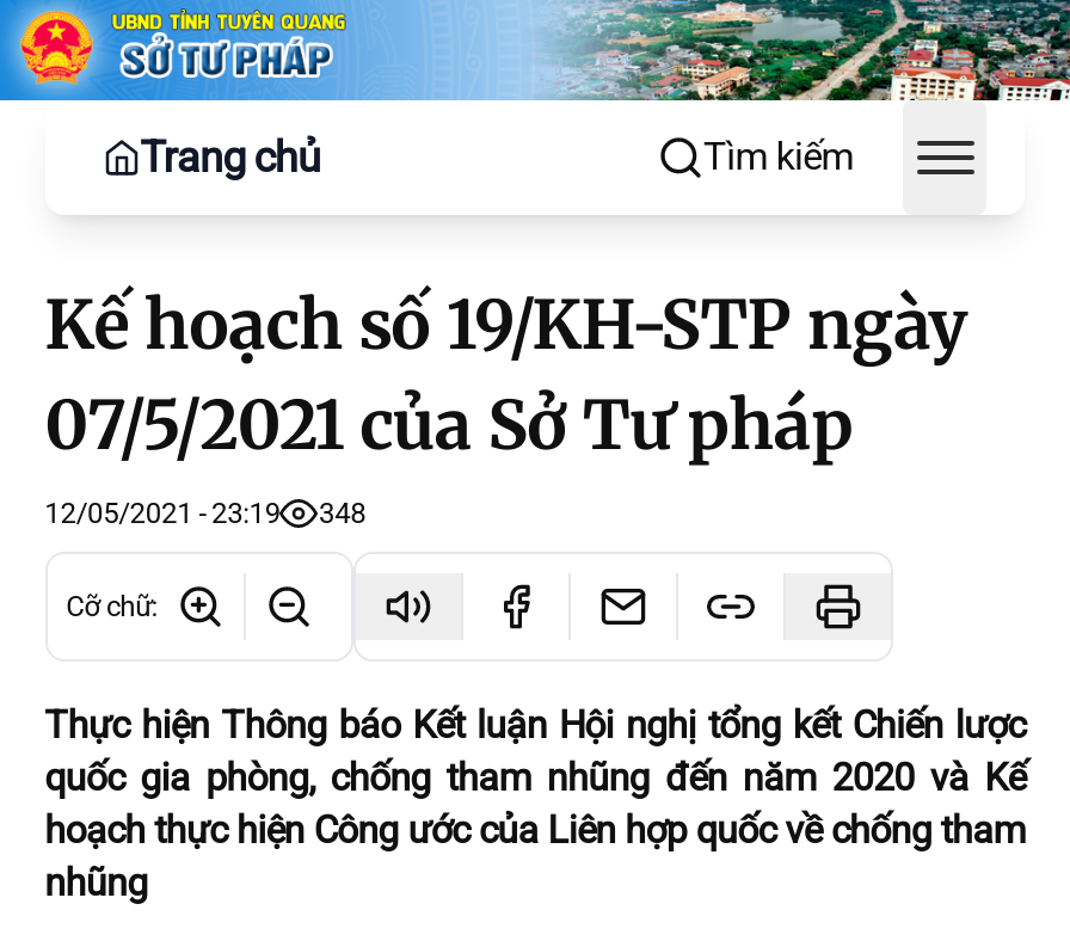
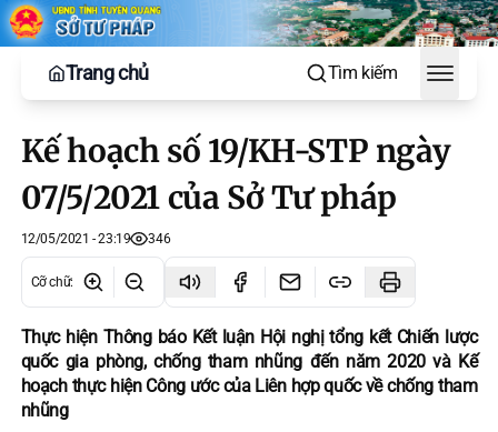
[45,496,366,530] 12/05/2021 - 23:19 348 -> [21,231,170,246] 12/05/2021 - 23:19 346

